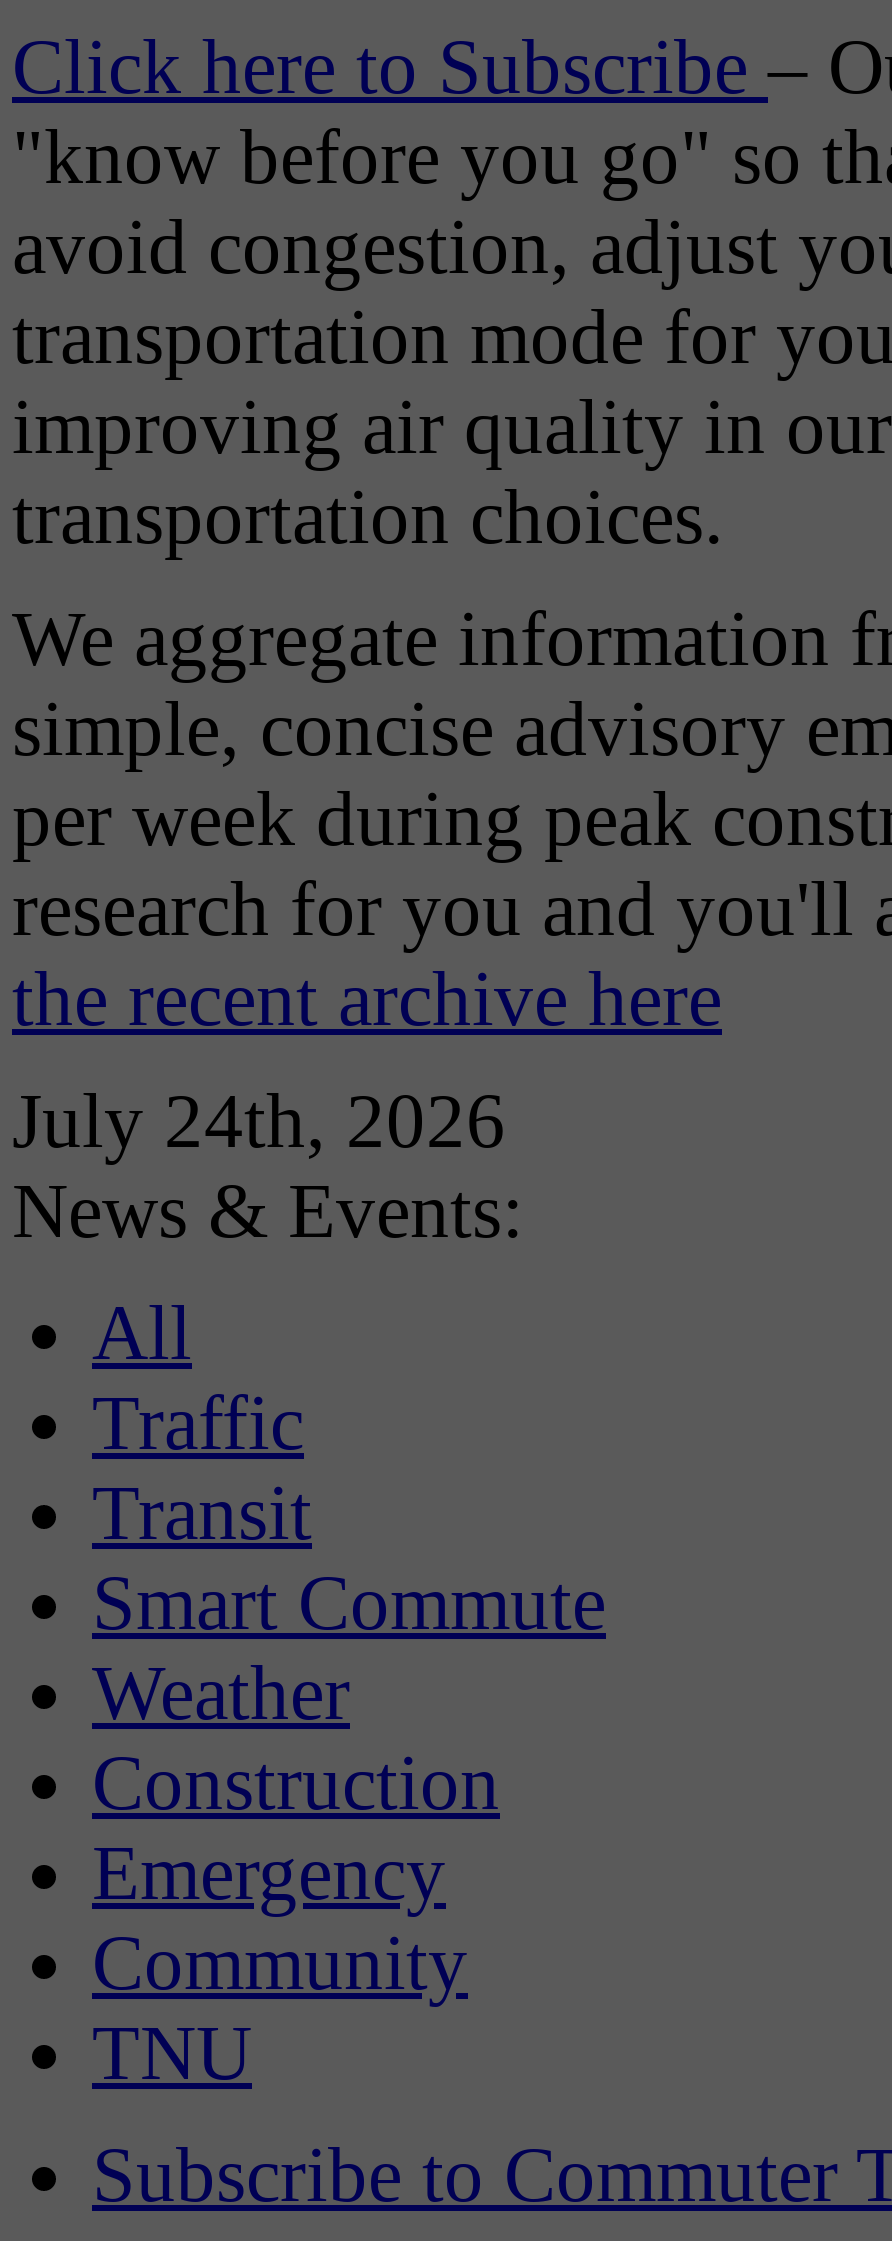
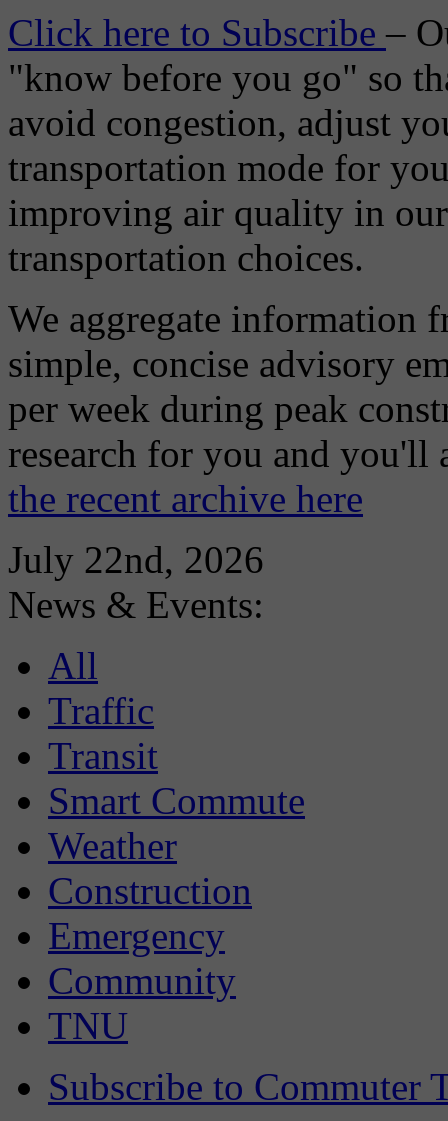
[12,1076,506,1162] July 24th, 2026 -> [8,537,264,580] July 22nd, 2026

